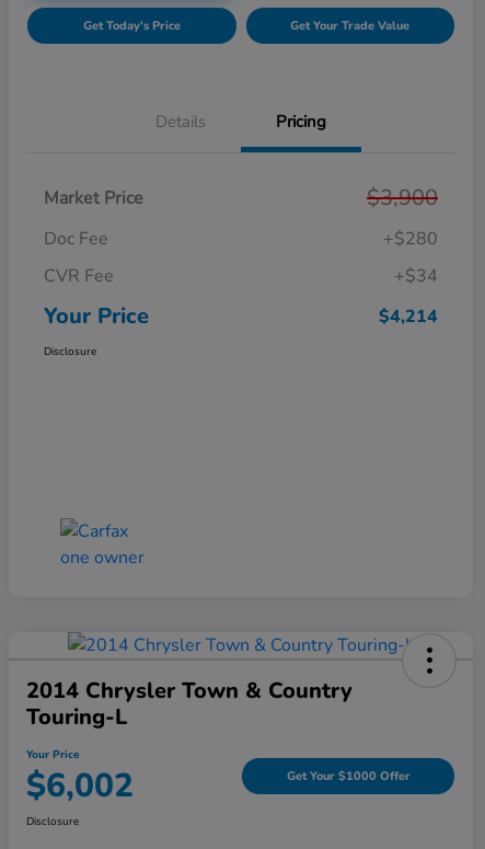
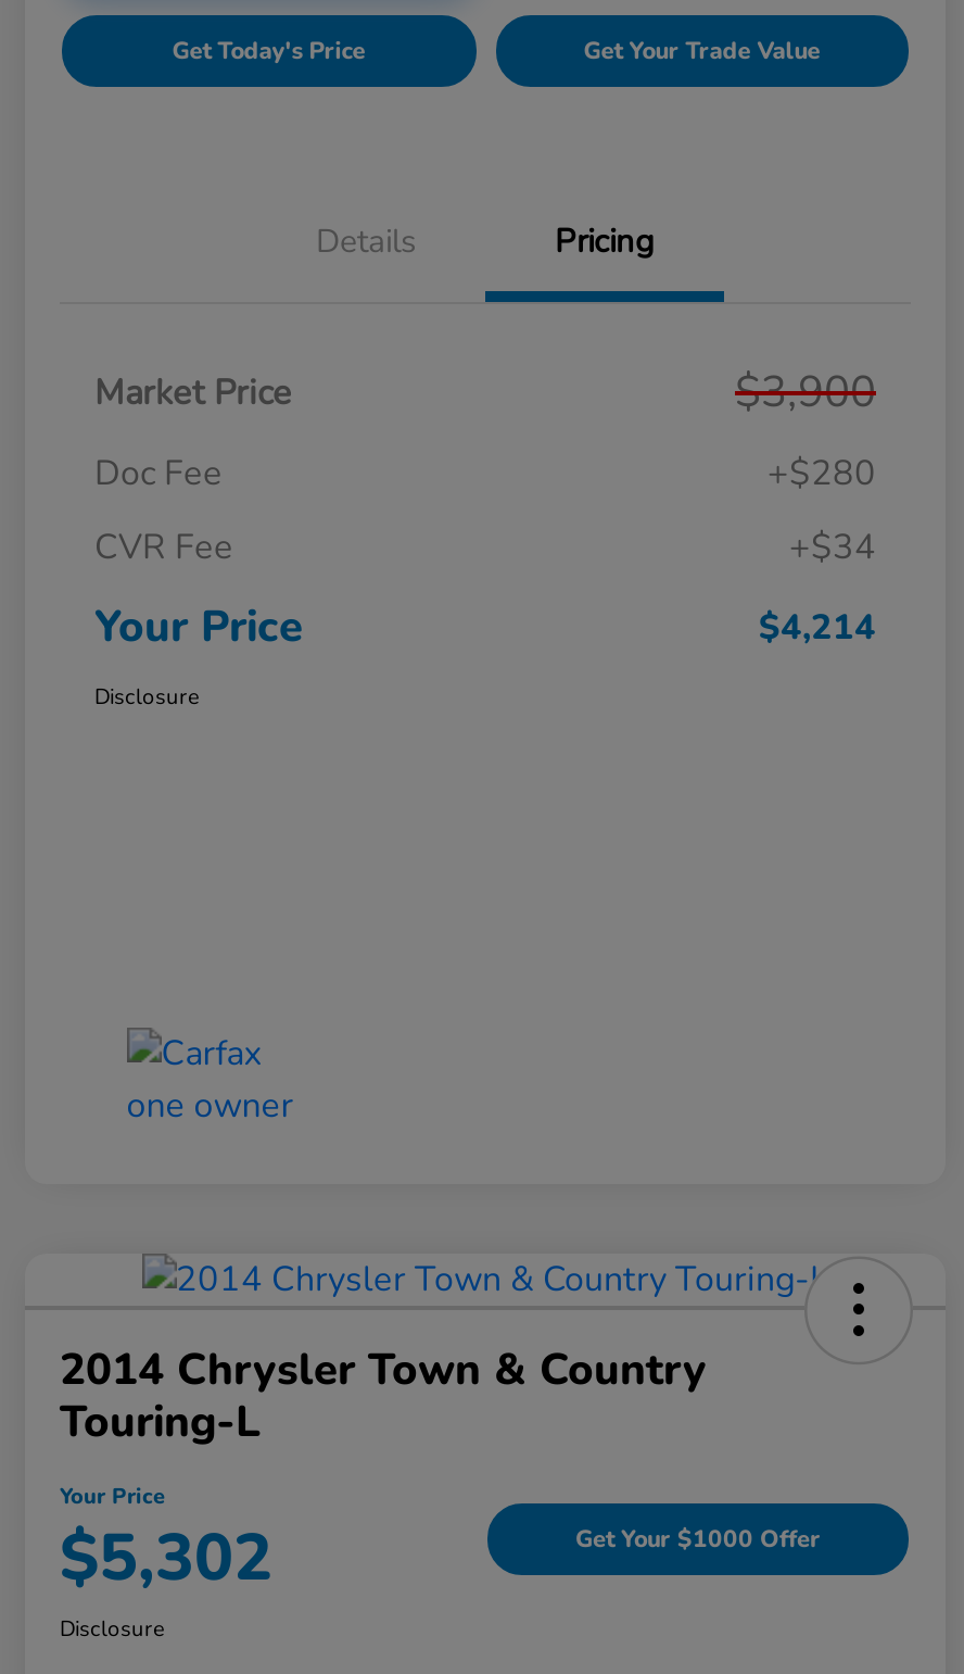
[26,764,134,809] $6,002 -> [60,1515,272,1604] $5,302

